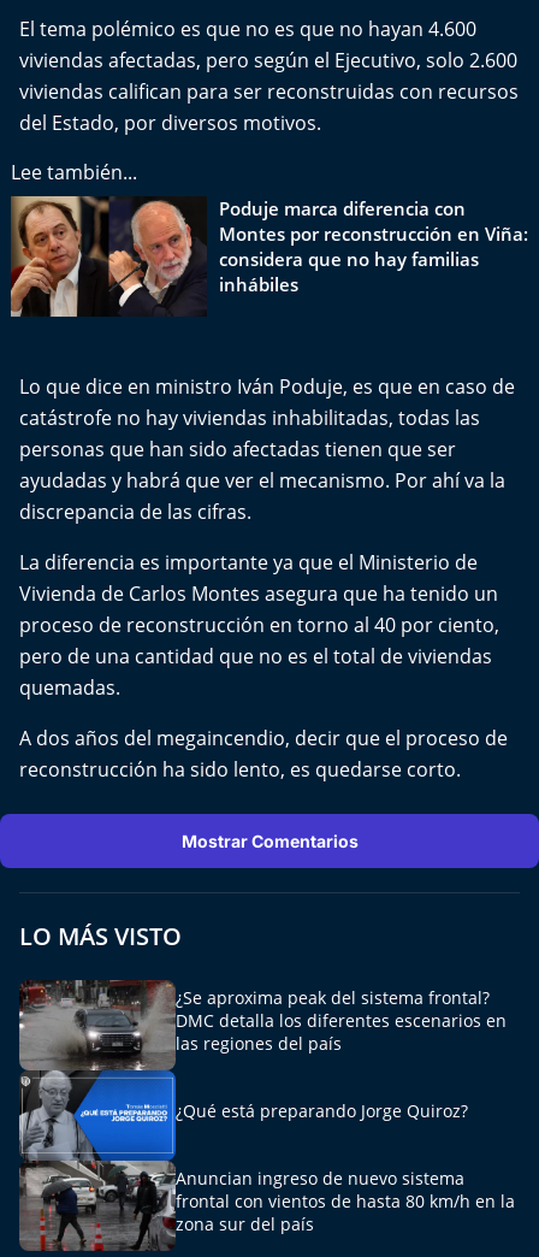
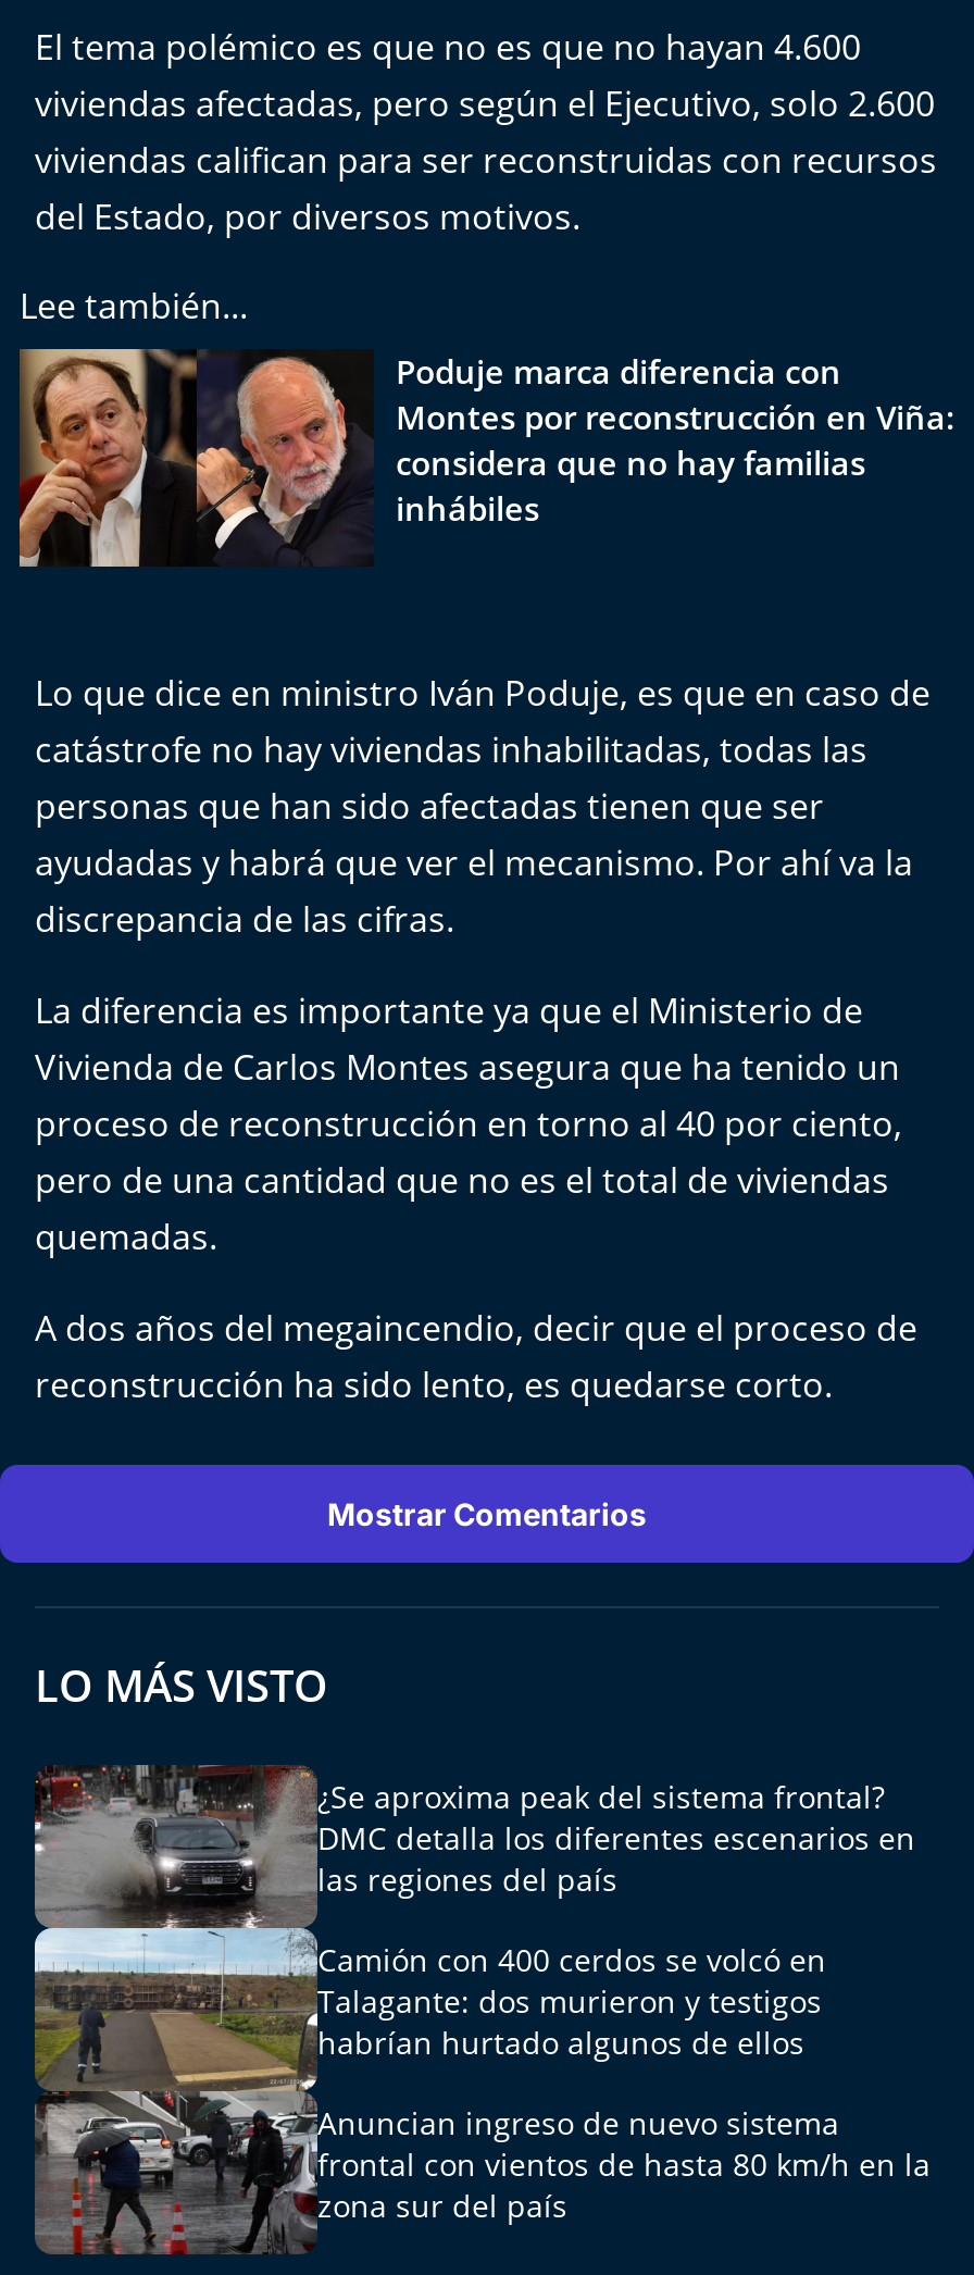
[18,1069,468,1162] [image] | ¿Qué está preparando Jorge Quiroz? -> [33,1926,826,2093] [image] | Camión con 400 cerdos se volcó en | Talagante: dos murieron y testigos | habrían hurtado algunos de ellos

